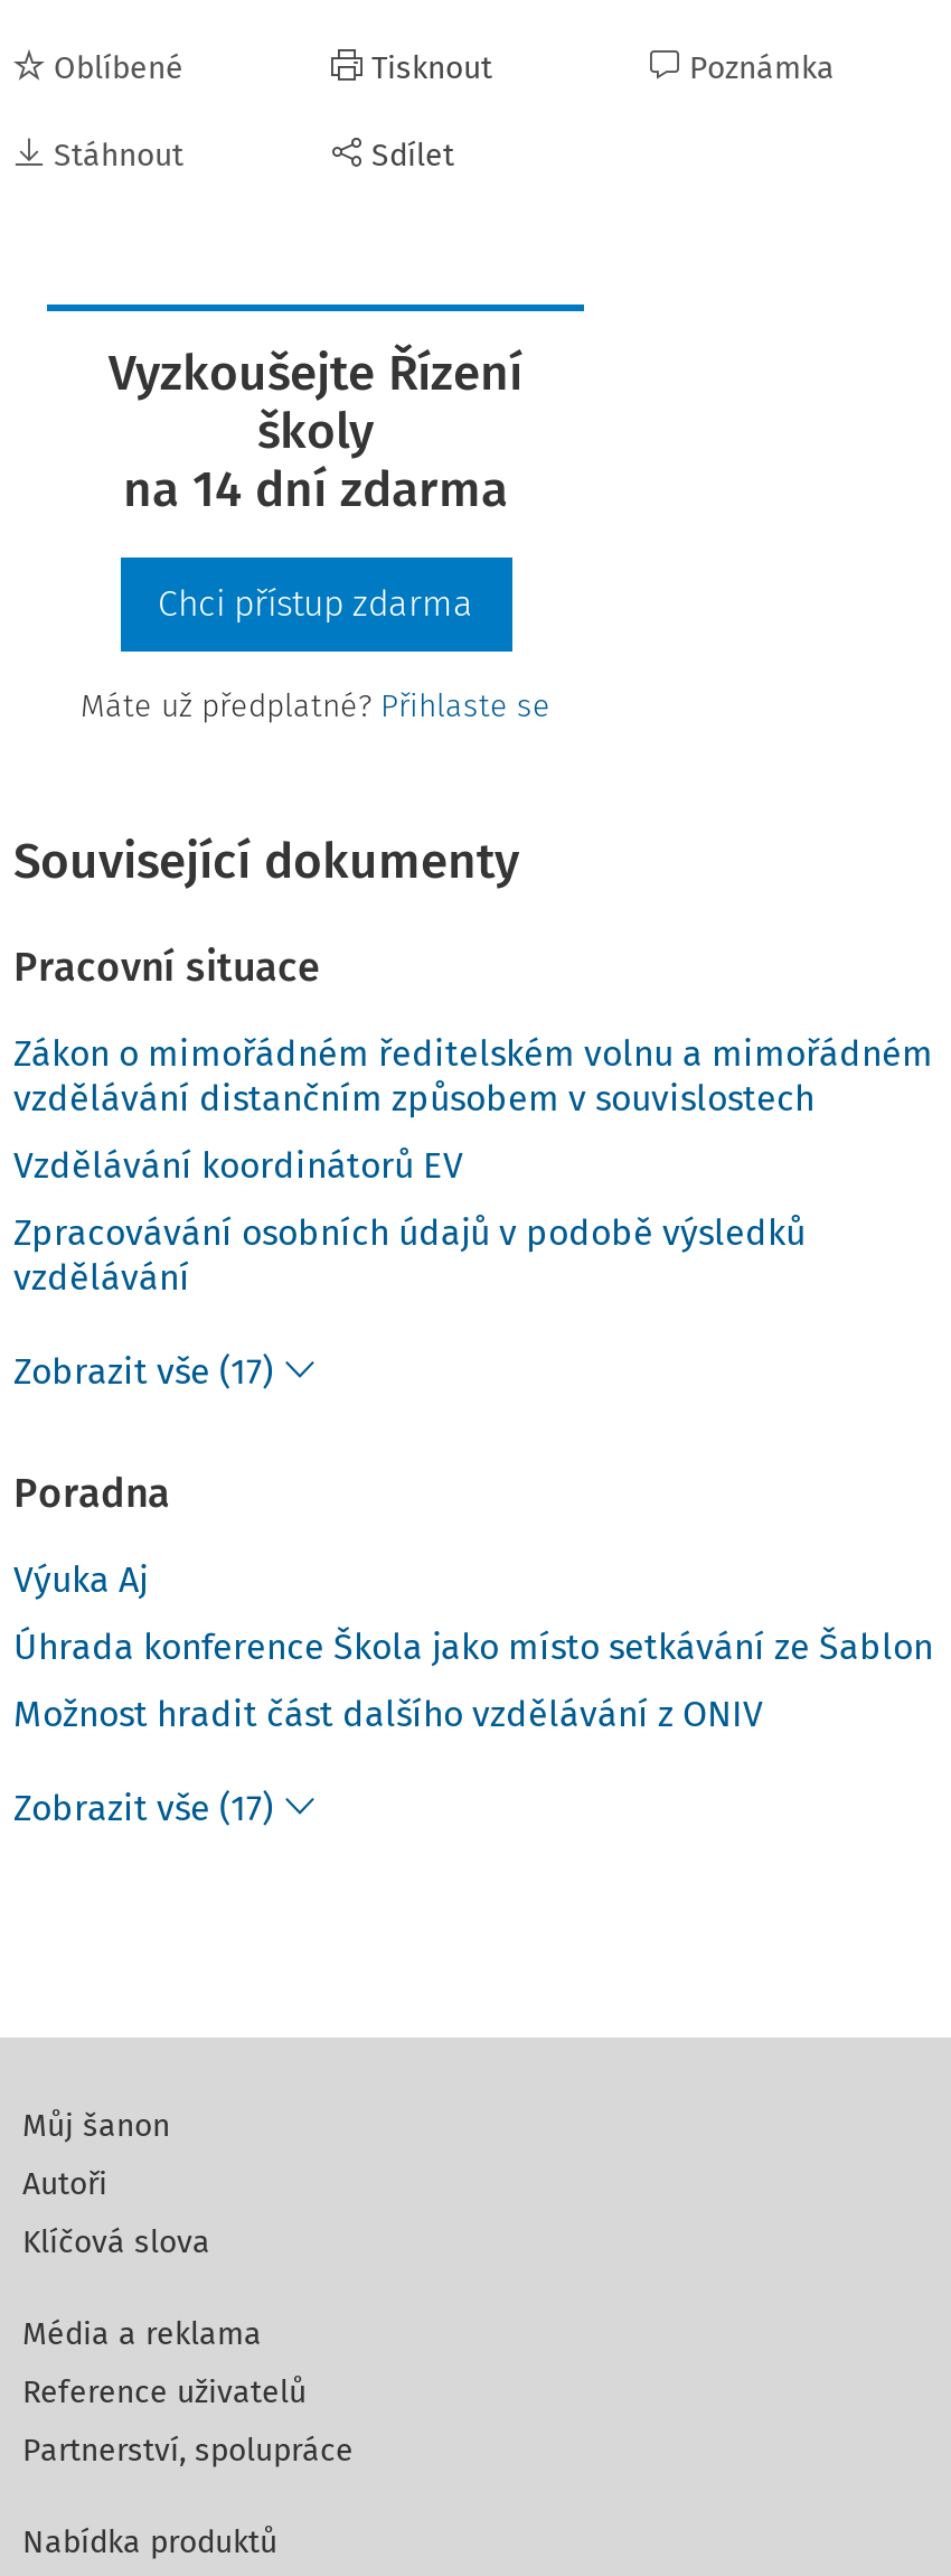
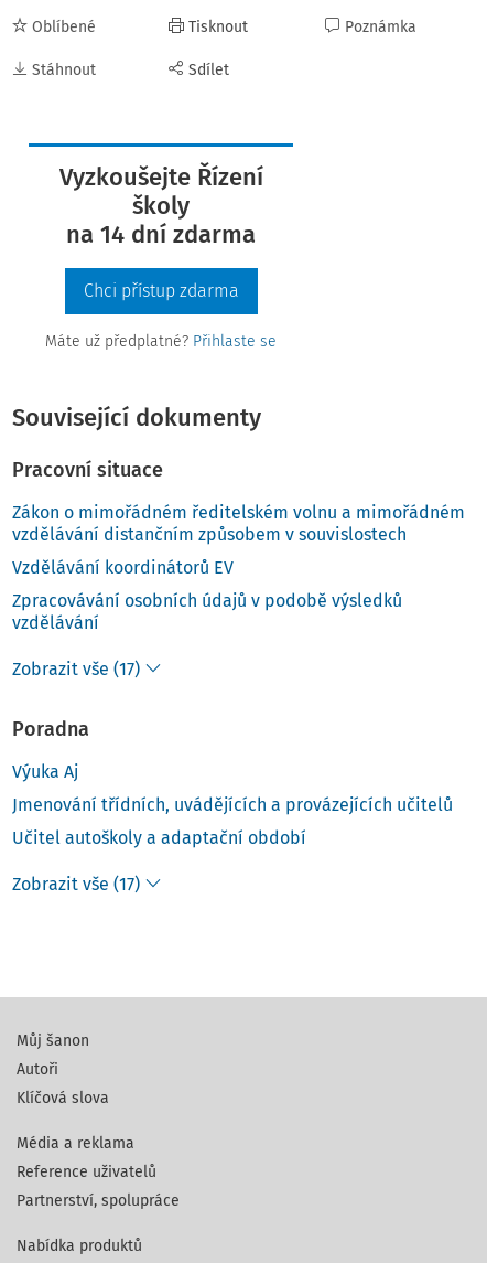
[13,1626,933,1668] Úhrada konference Škola jako místo setkávání ze Šablon -> [12,794,453,815] Jmenování třídních, uvádějících a provázejících učitelů
[13,1693,763,1735] Možnost hradit část dalšího vzdělávání z ONIV -> [12,827,306,848] Učitel autoškoly a adaptační období

